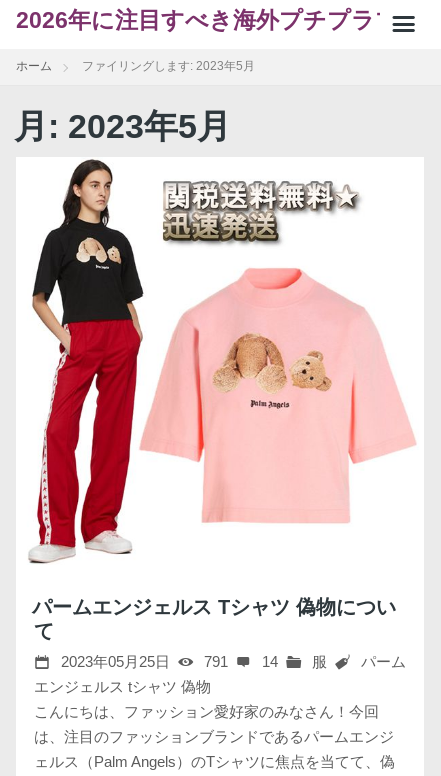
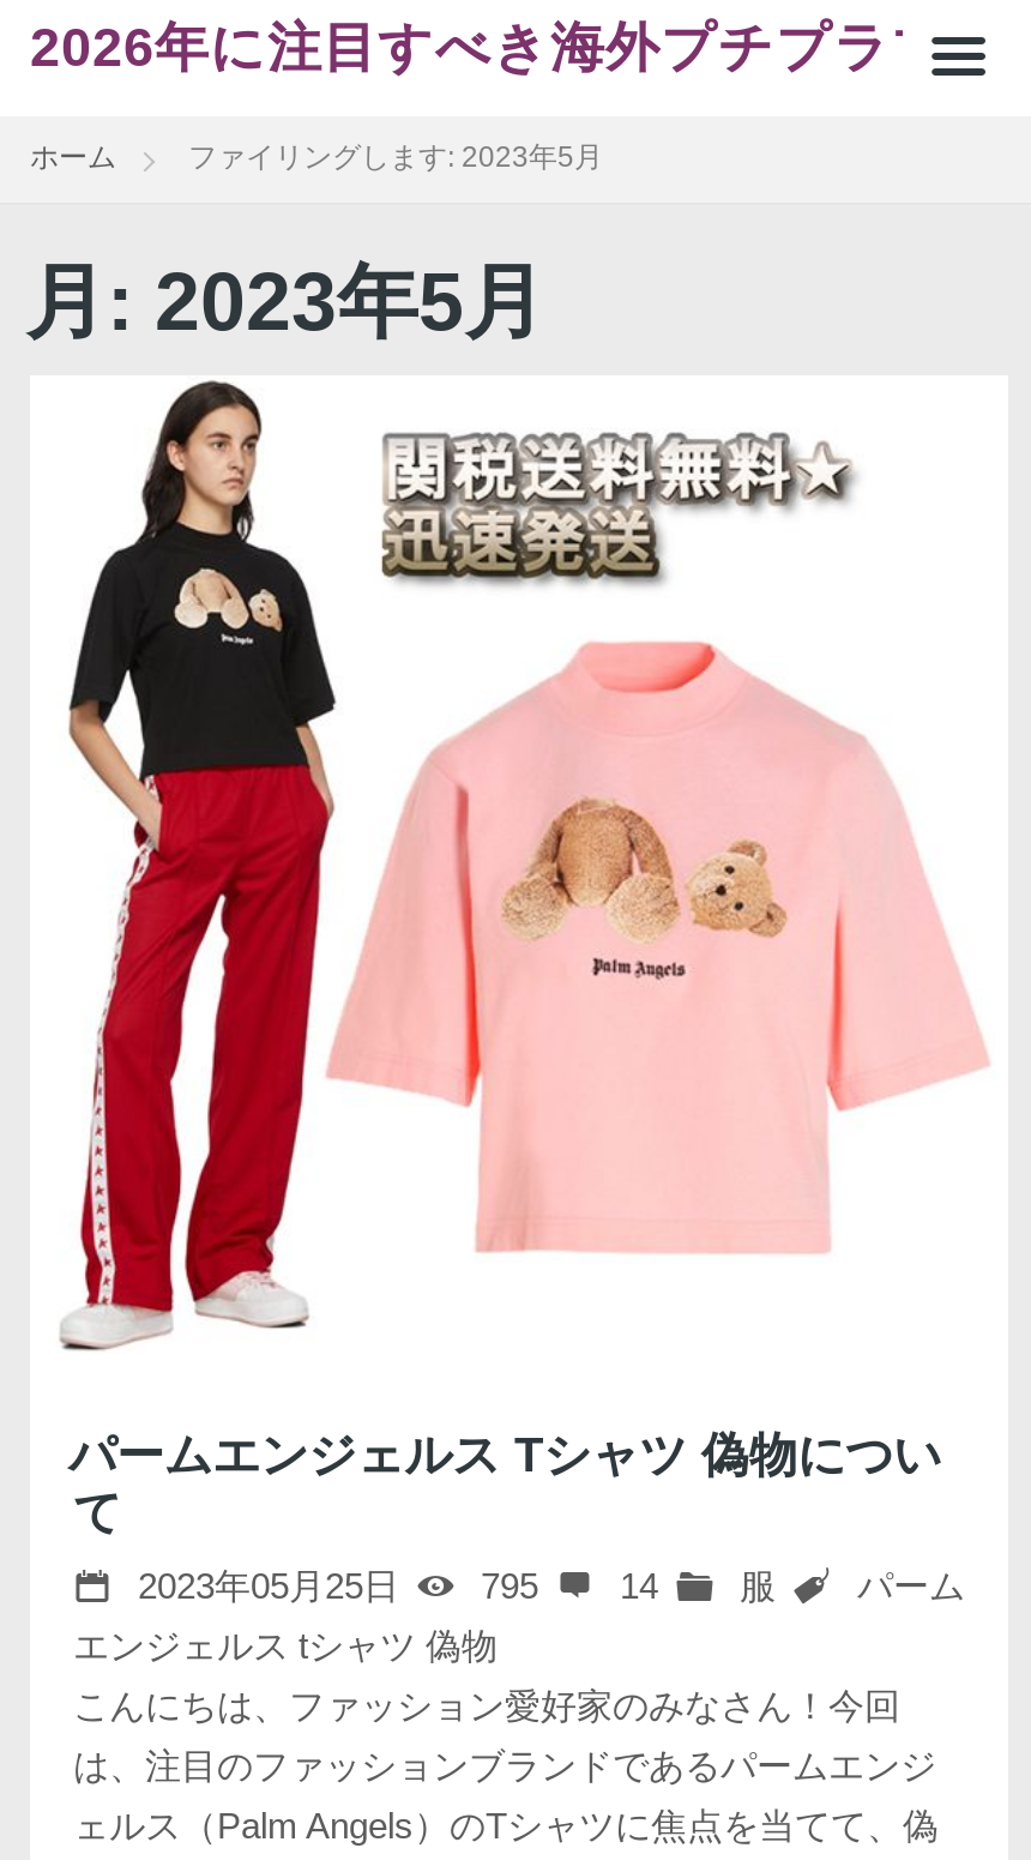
[57,653,406,670] 2023年05月25日 791 14 服 パーム -> [128,1565,965,1606] 2023年05月25日 795 14 服 パーム

